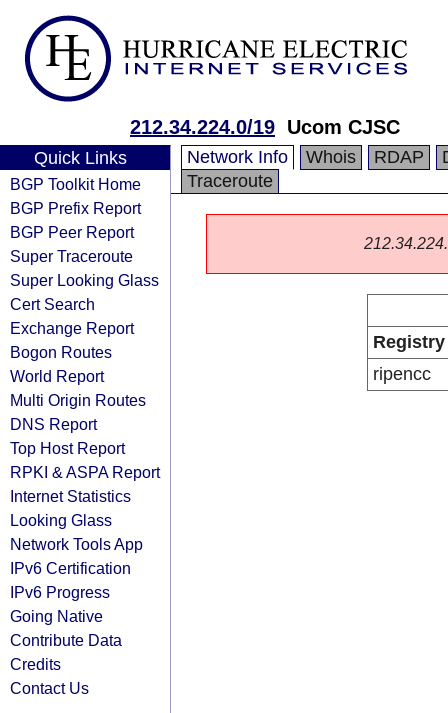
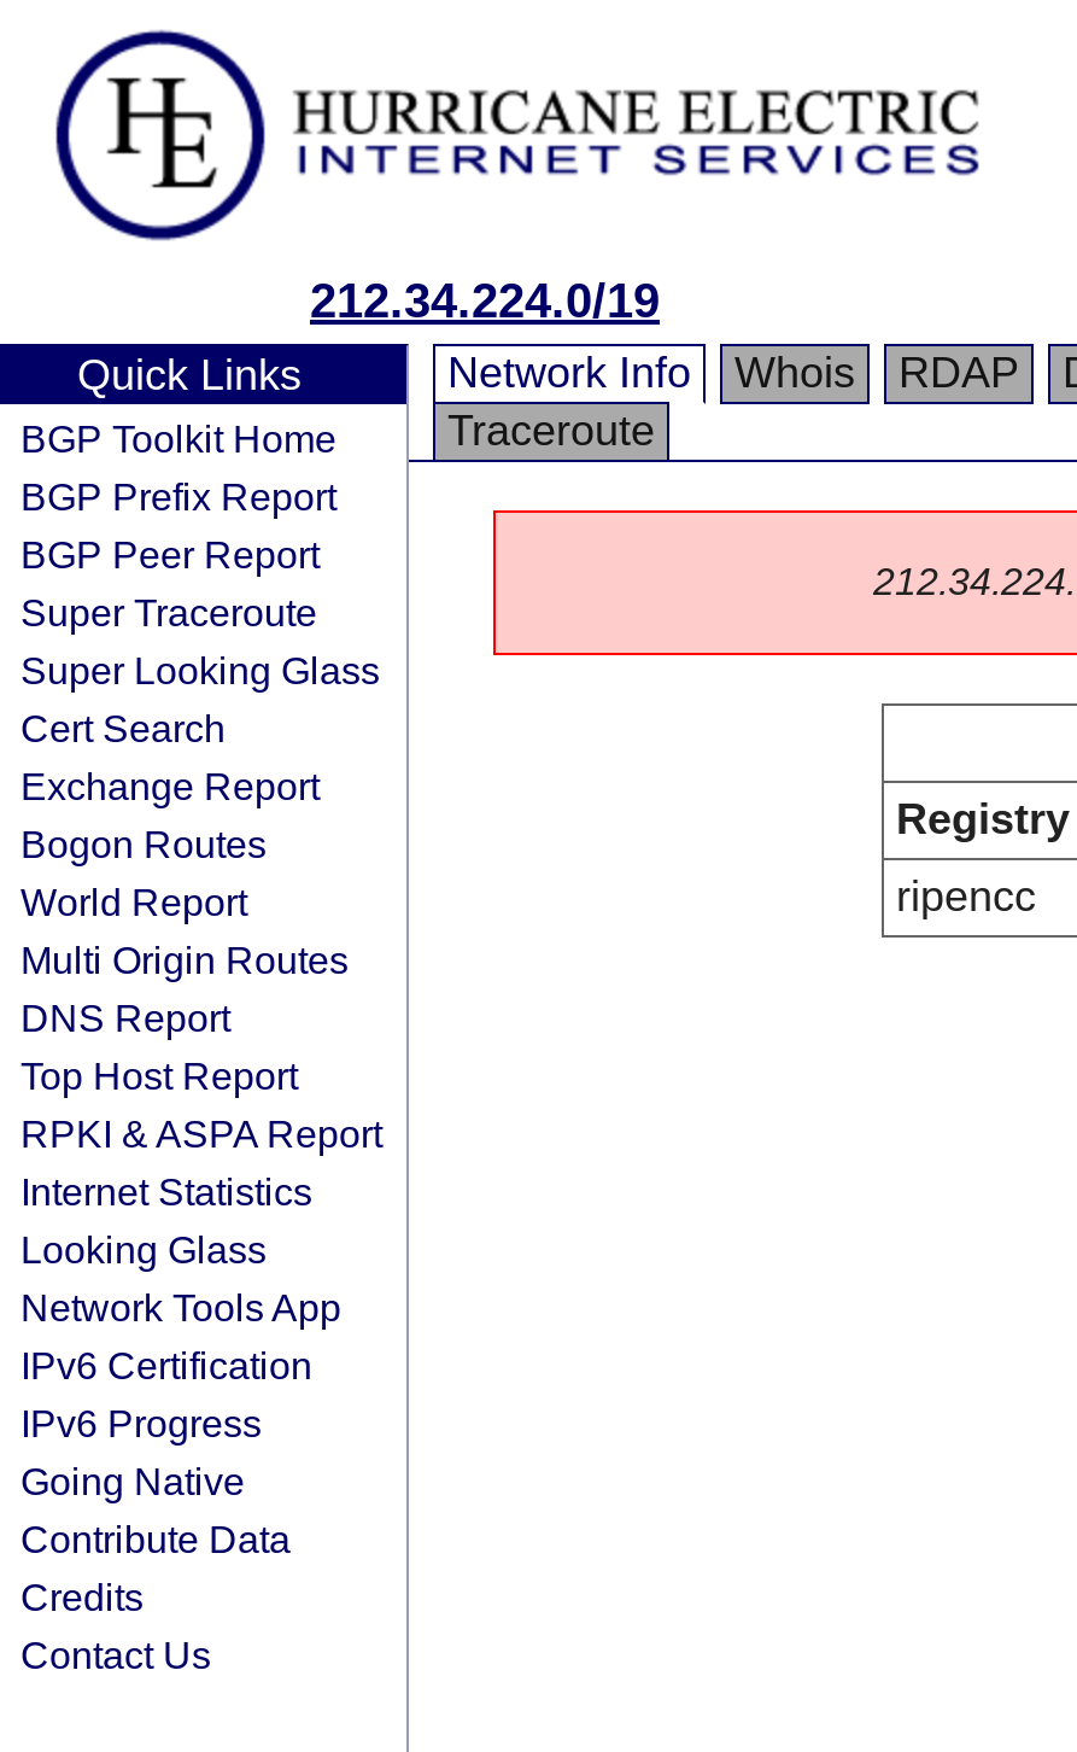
[130,116,400,138] 212.34.224.0/19 Ucom CJSC -> [310,274,660,327] 212.34.224.0/19

